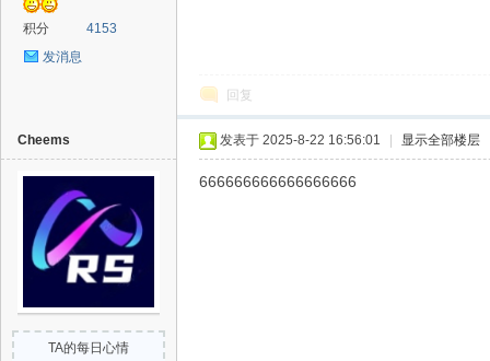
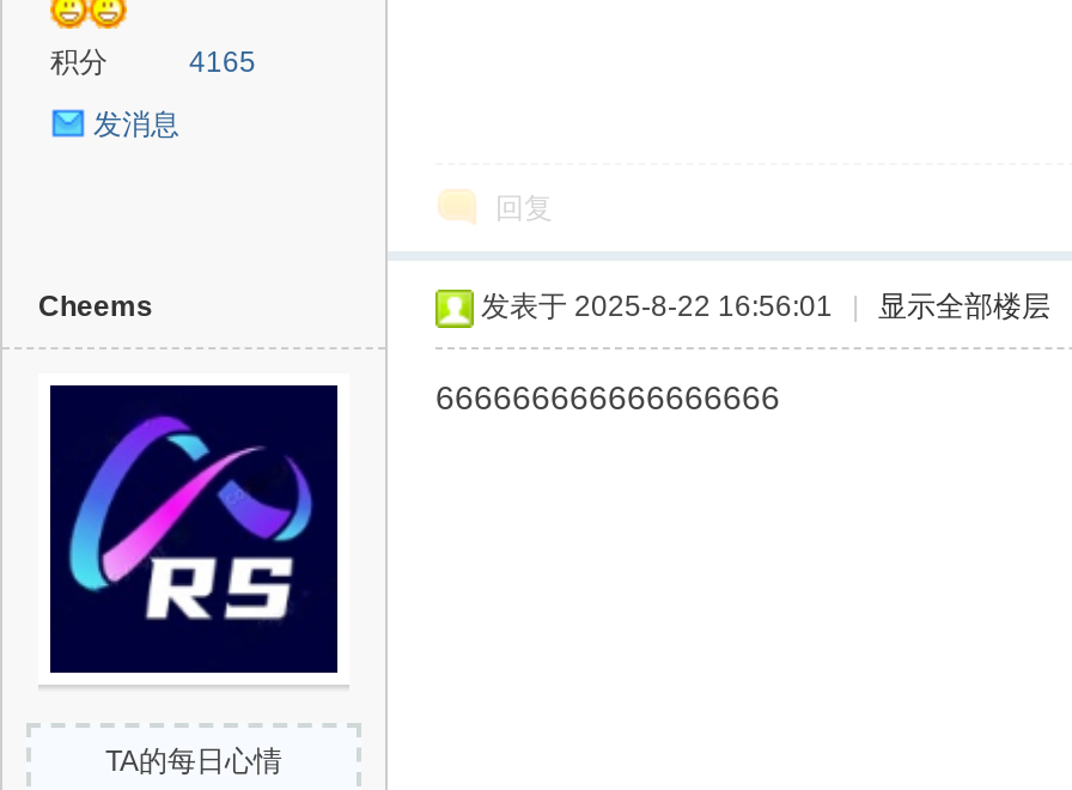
[86,21,117,36] 4153 -> [189,45,256,79] 4165

